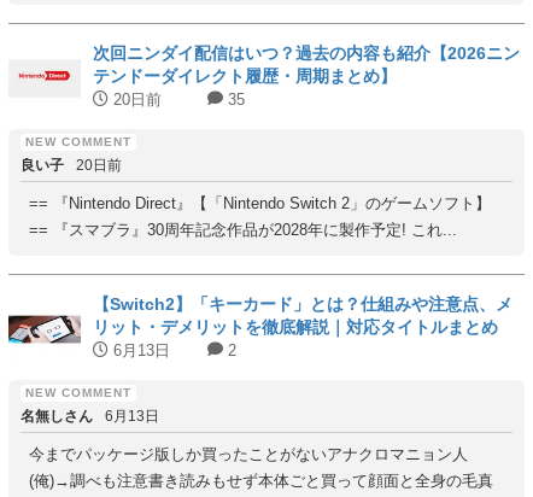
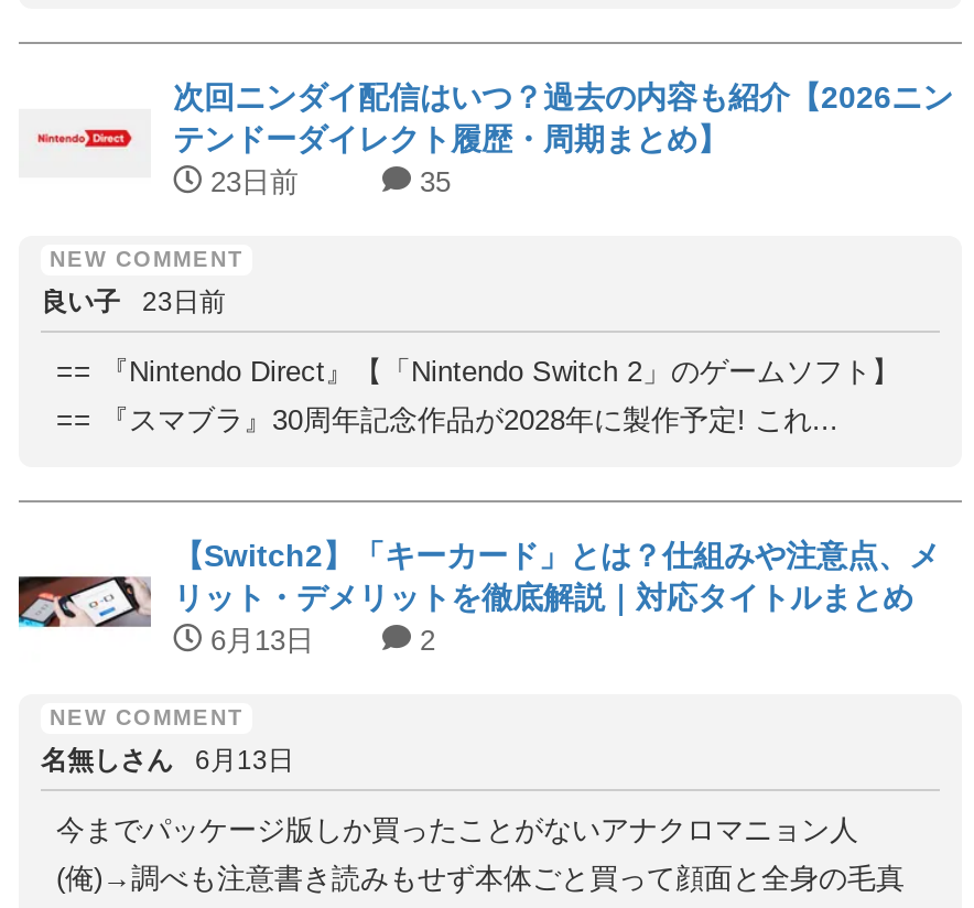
[109,91,162,109] 20日前 -> [202,166,299,199] 23日前
[20,157,122,174] 良い子 20日前 -> [41,287,226,318] 良い子 23日前

